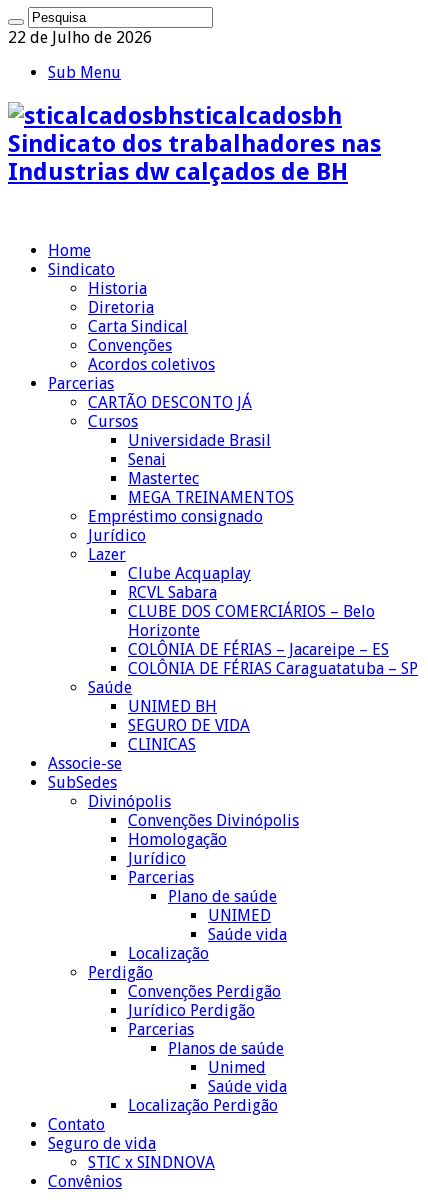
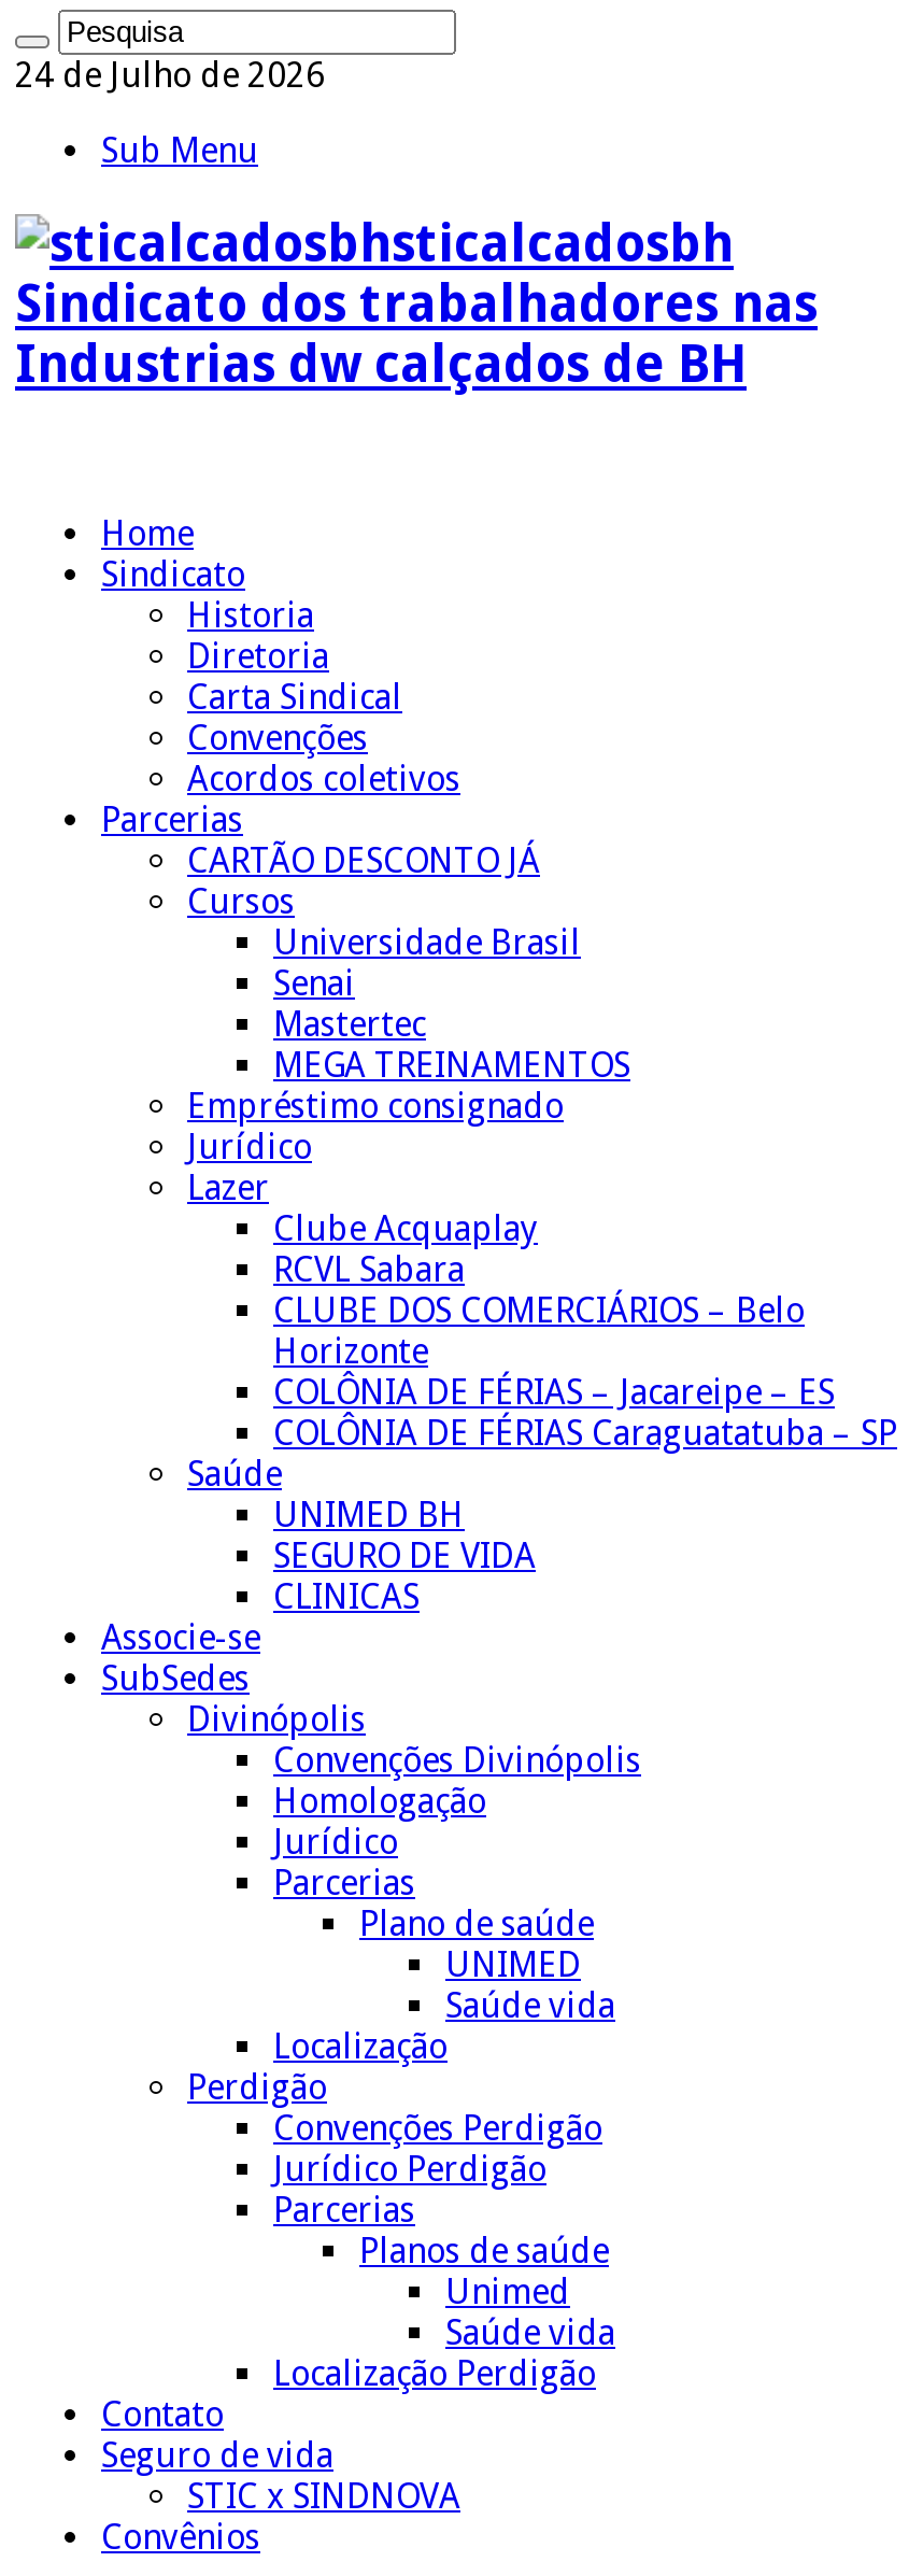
[8,28,152,47] 22 de Julho de 2026 -> [15,55,325,96] 24 de Julho de 2026

